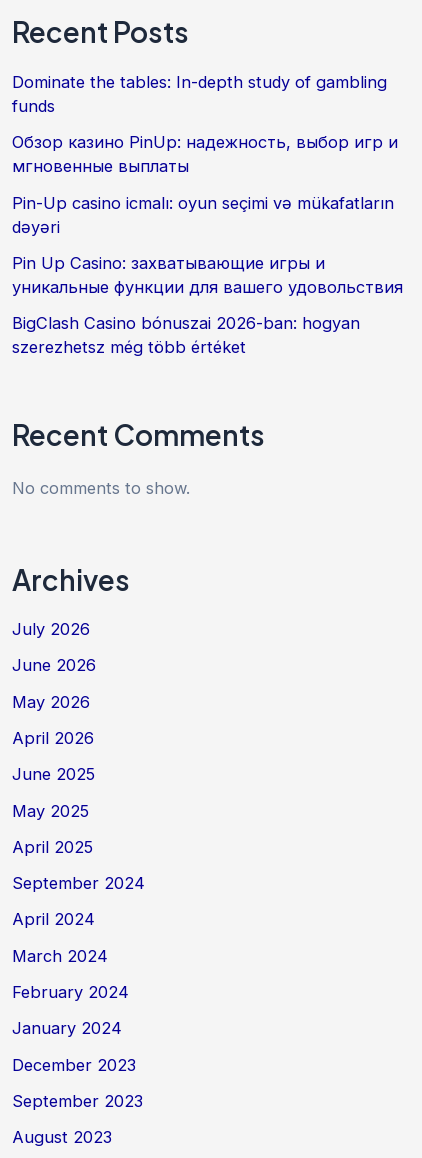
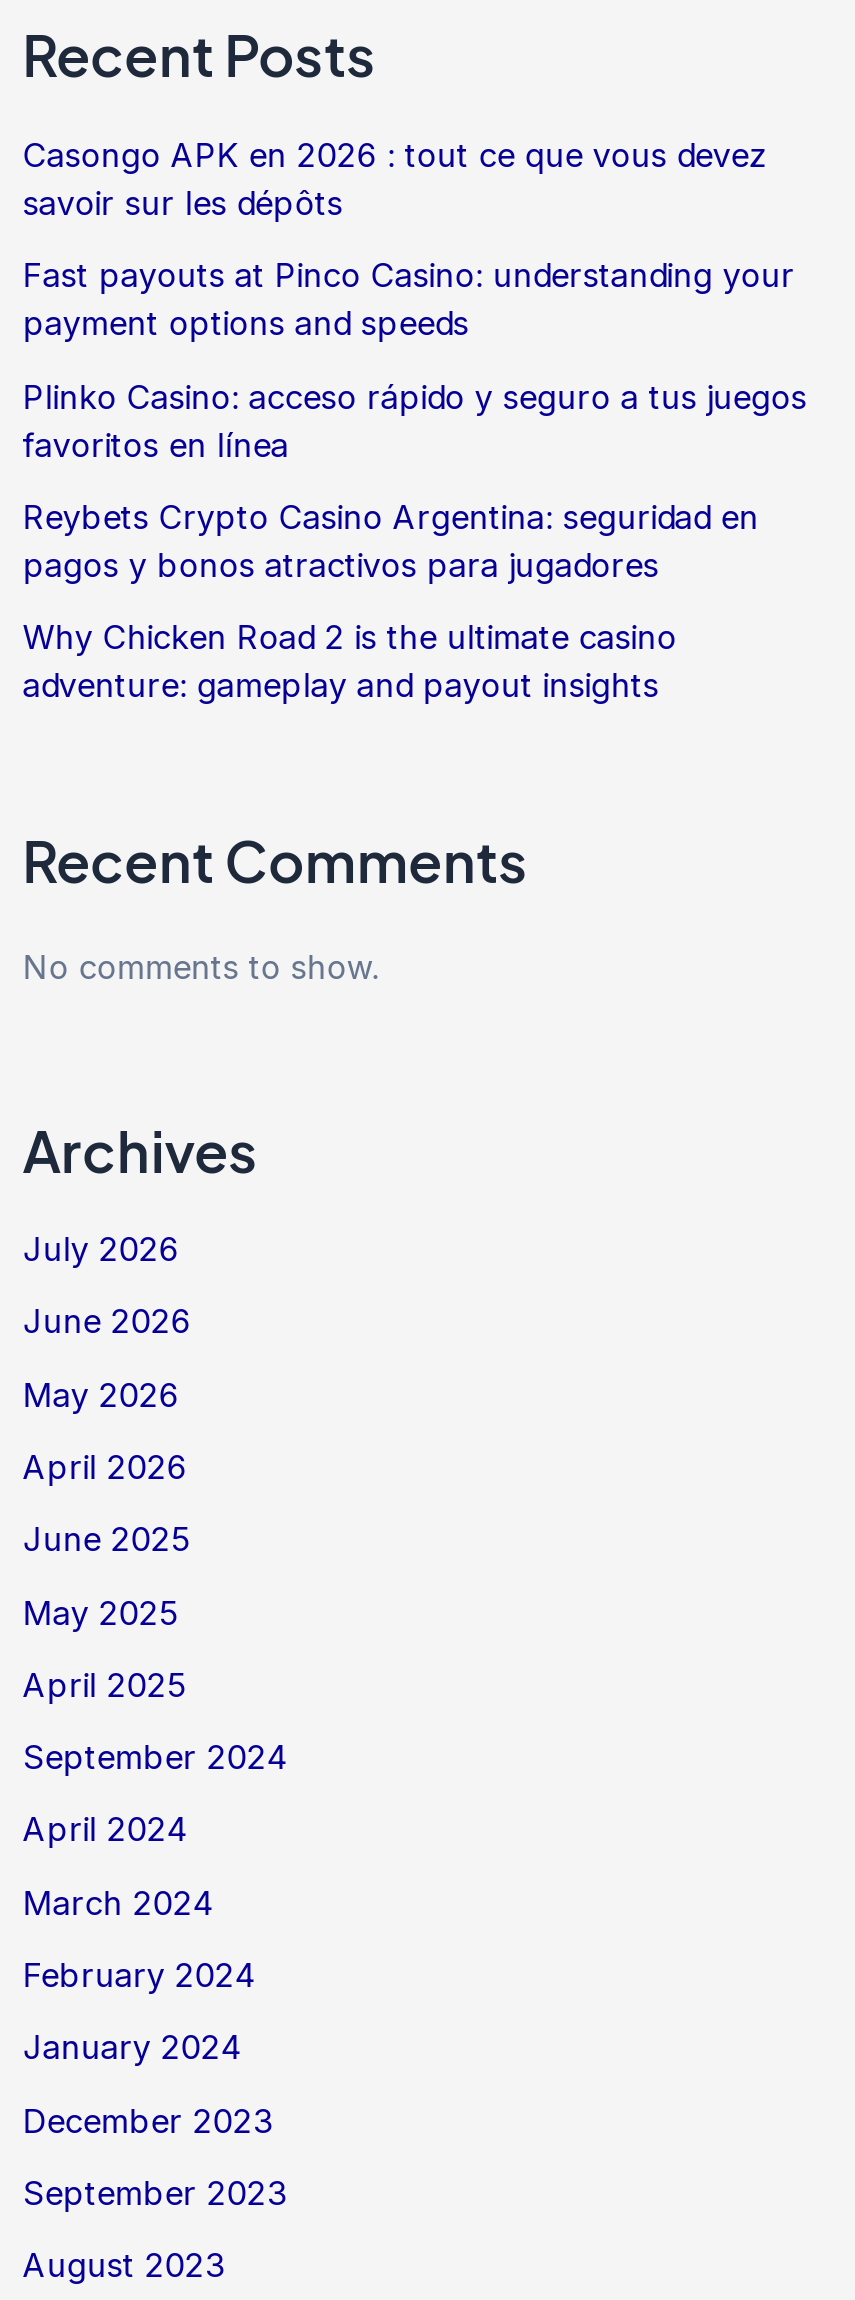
[12,72,387,116] Dominate the tables: In-depth study of gambling | funds -> [23,135,767,223] Casongo APK en 2026 : tout ce que vous devez | savoir sur les dépôts
[12,132,398,176] Обзор казино PinUp: надежность, выбор игр и | мгновенные выплаты -> [23,255,795,343] Fast payouts at Pinco Casino: understanding your | payment options and speeds
[12,192,394,236] Pin-Up casino icmalı: oyun seçimi və mükafatların | dəyəri -> [23,376,807,464] Plinko Casino: acceso rápido y seguro a tus juegos | favoritos en línea
[12,253,403,297] Pin Up Casino: захватывающие игры и | уникальные функции для вашего удовольствия -> [23,497,759,585] Reybets Crypto Casino Argentina: seguridad en | pagos y bonos atractivos para jugadores
[12,313,360,357] BigClash Casino bónuszai 2026-ban: hogyan | szerezhetsz még több értéket -> [23,617,677,705] Why Chicken Road 2 is the ultimate casino | adventure: gameplay and payout insights

